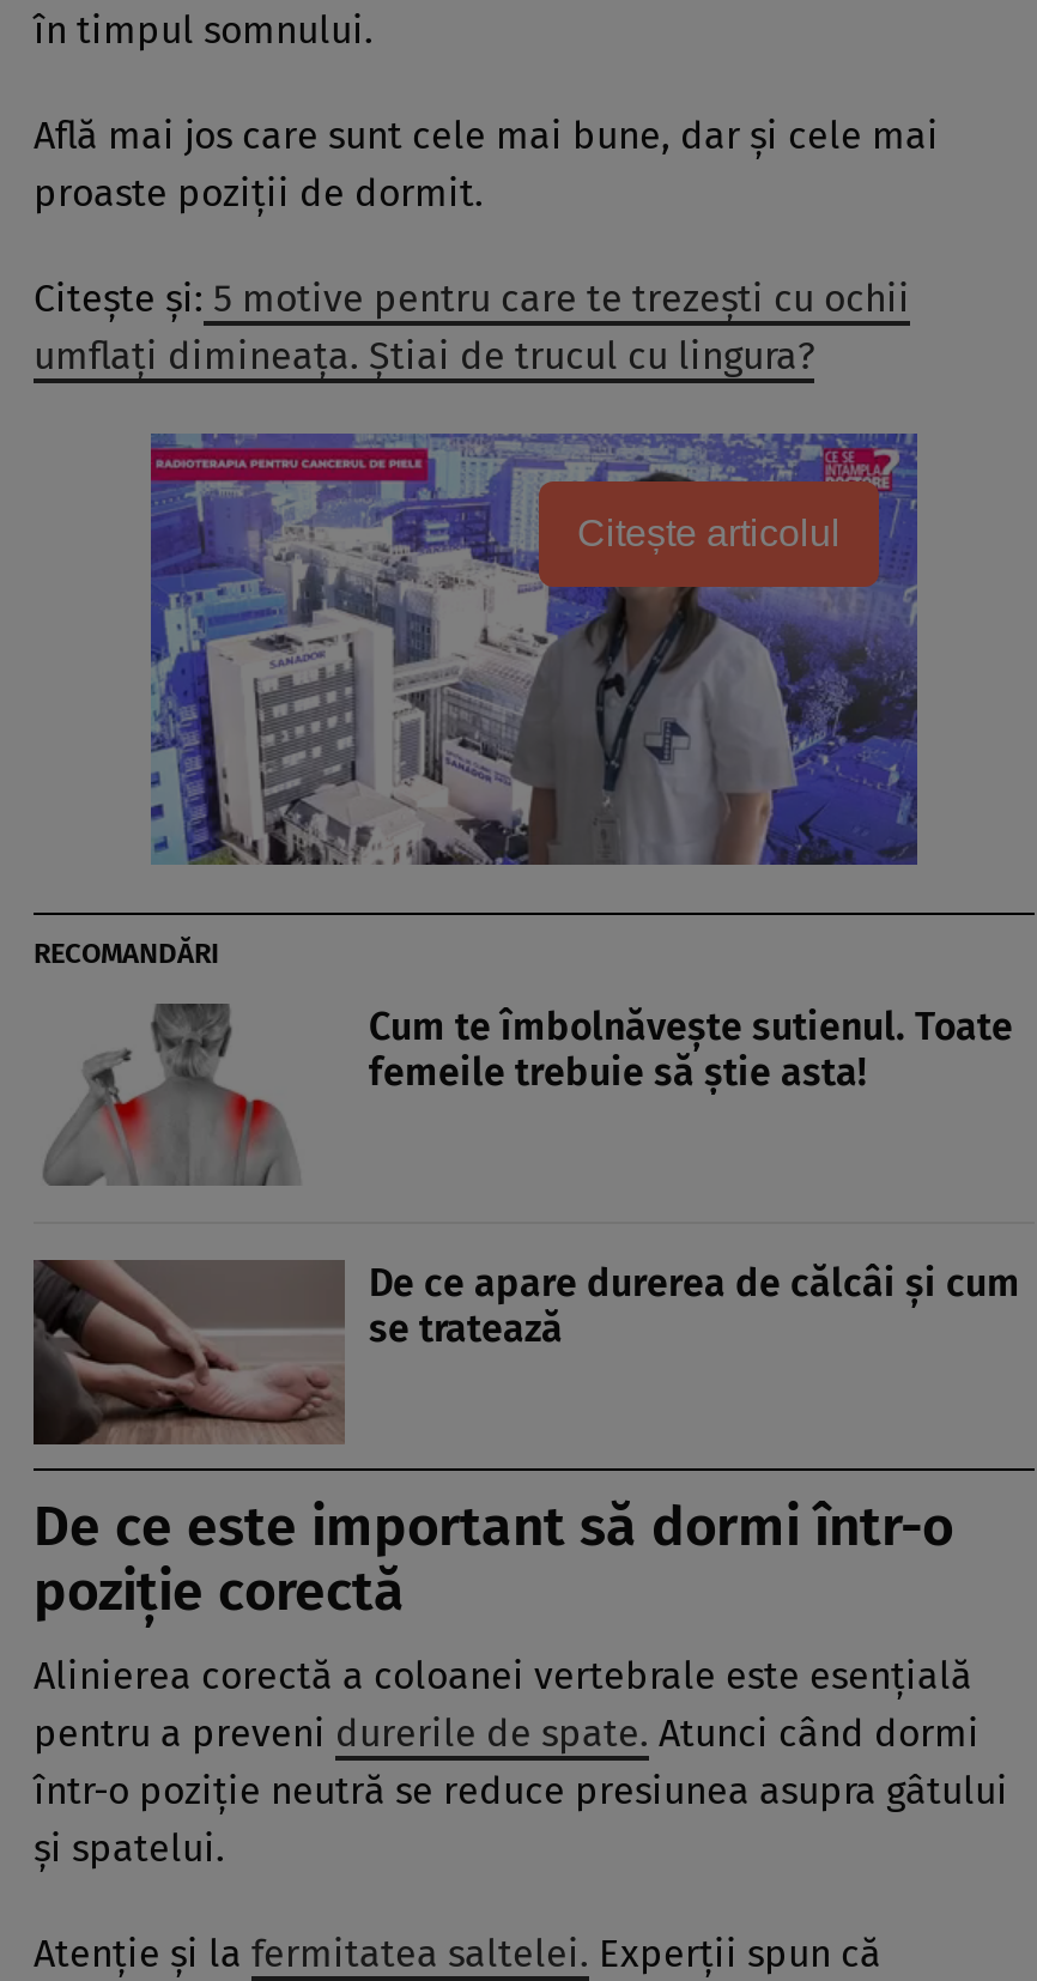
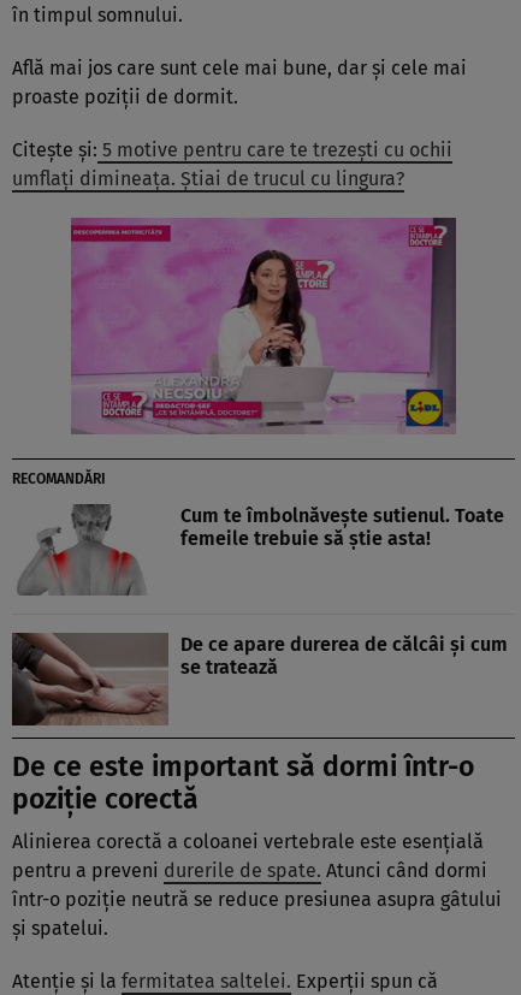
[148,431,920,867] [image] -> [70,217,457,434] [image]
[577,512,841,553] Citește articolul -> none

